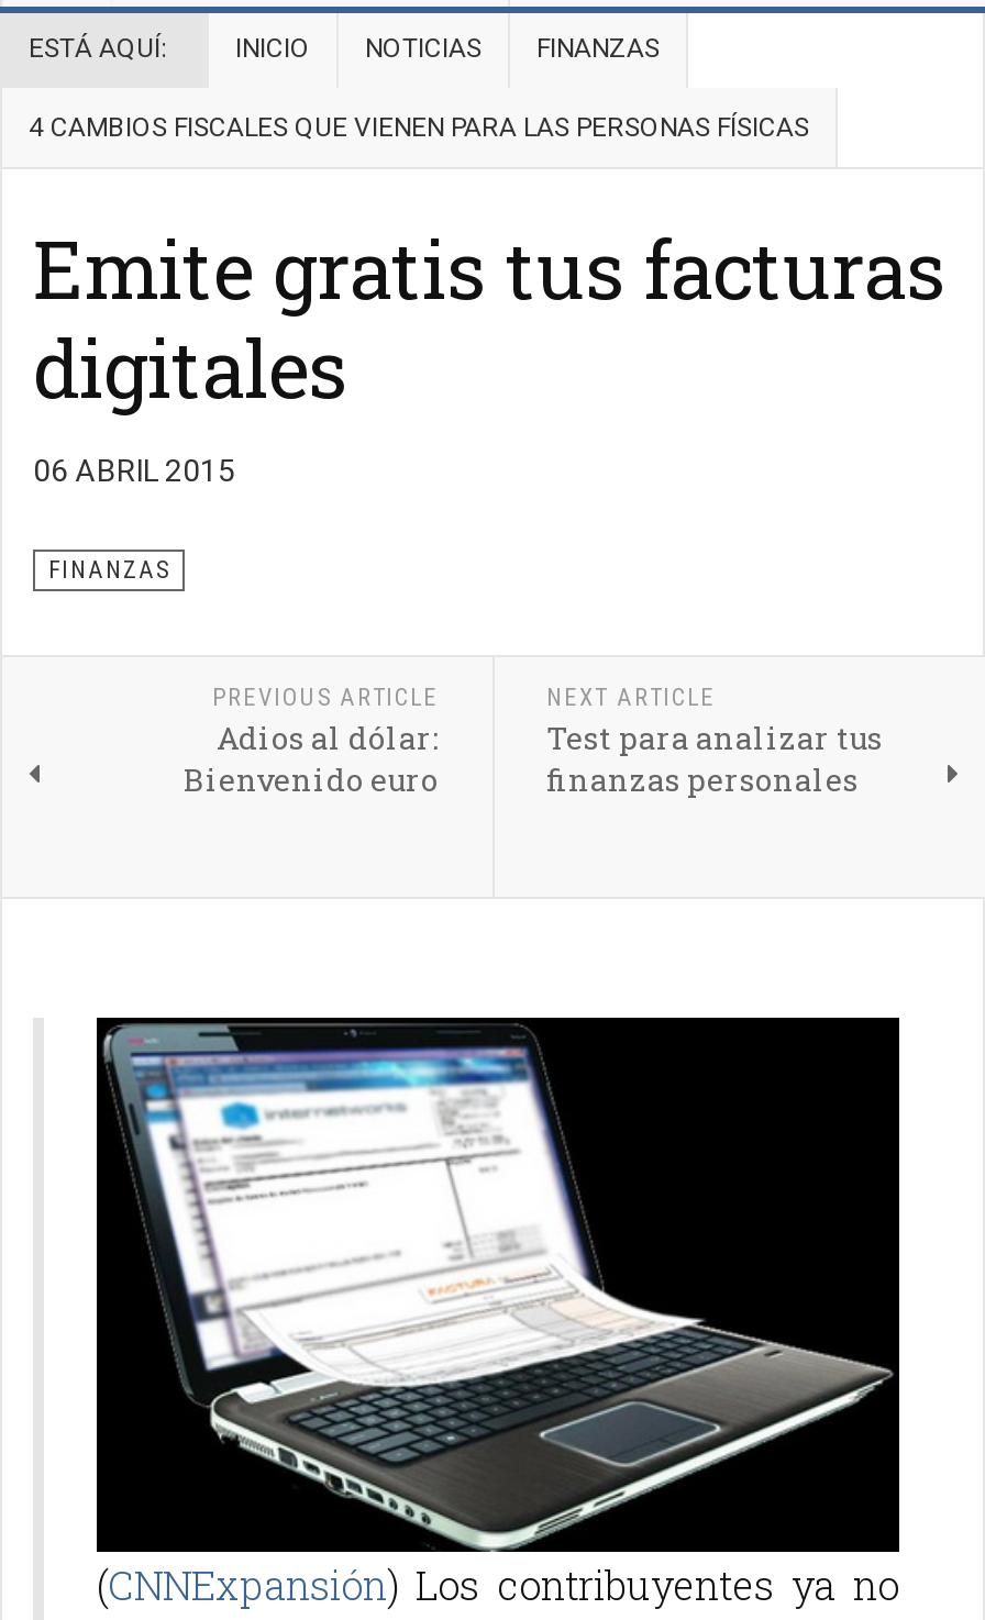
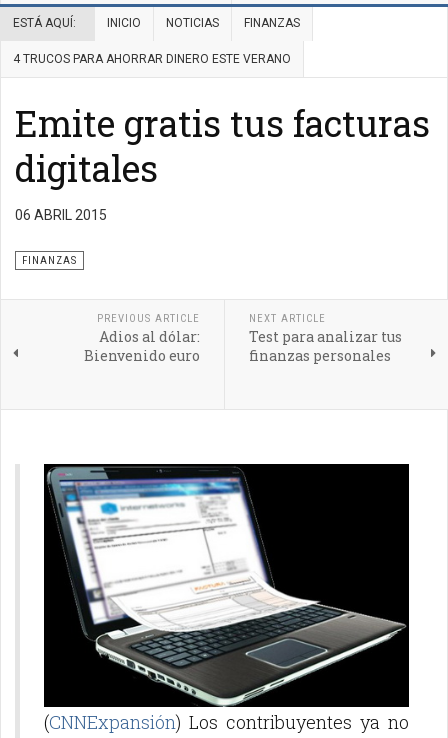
[29,112,809,143] 4 CAMBIOS FISCALES QUE VIENEN PARA LAS PERSONAS FÍSICAS -> [13,52,291,66] 4 TRUCOS PARA AHORRAR DINERO ESTE VERANO

